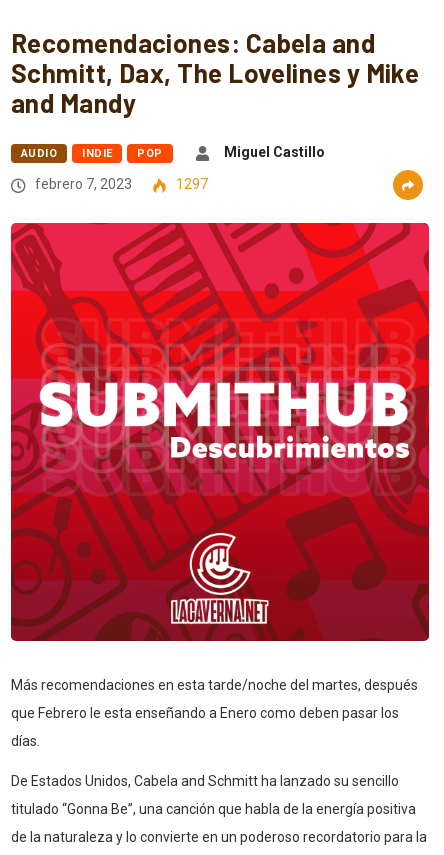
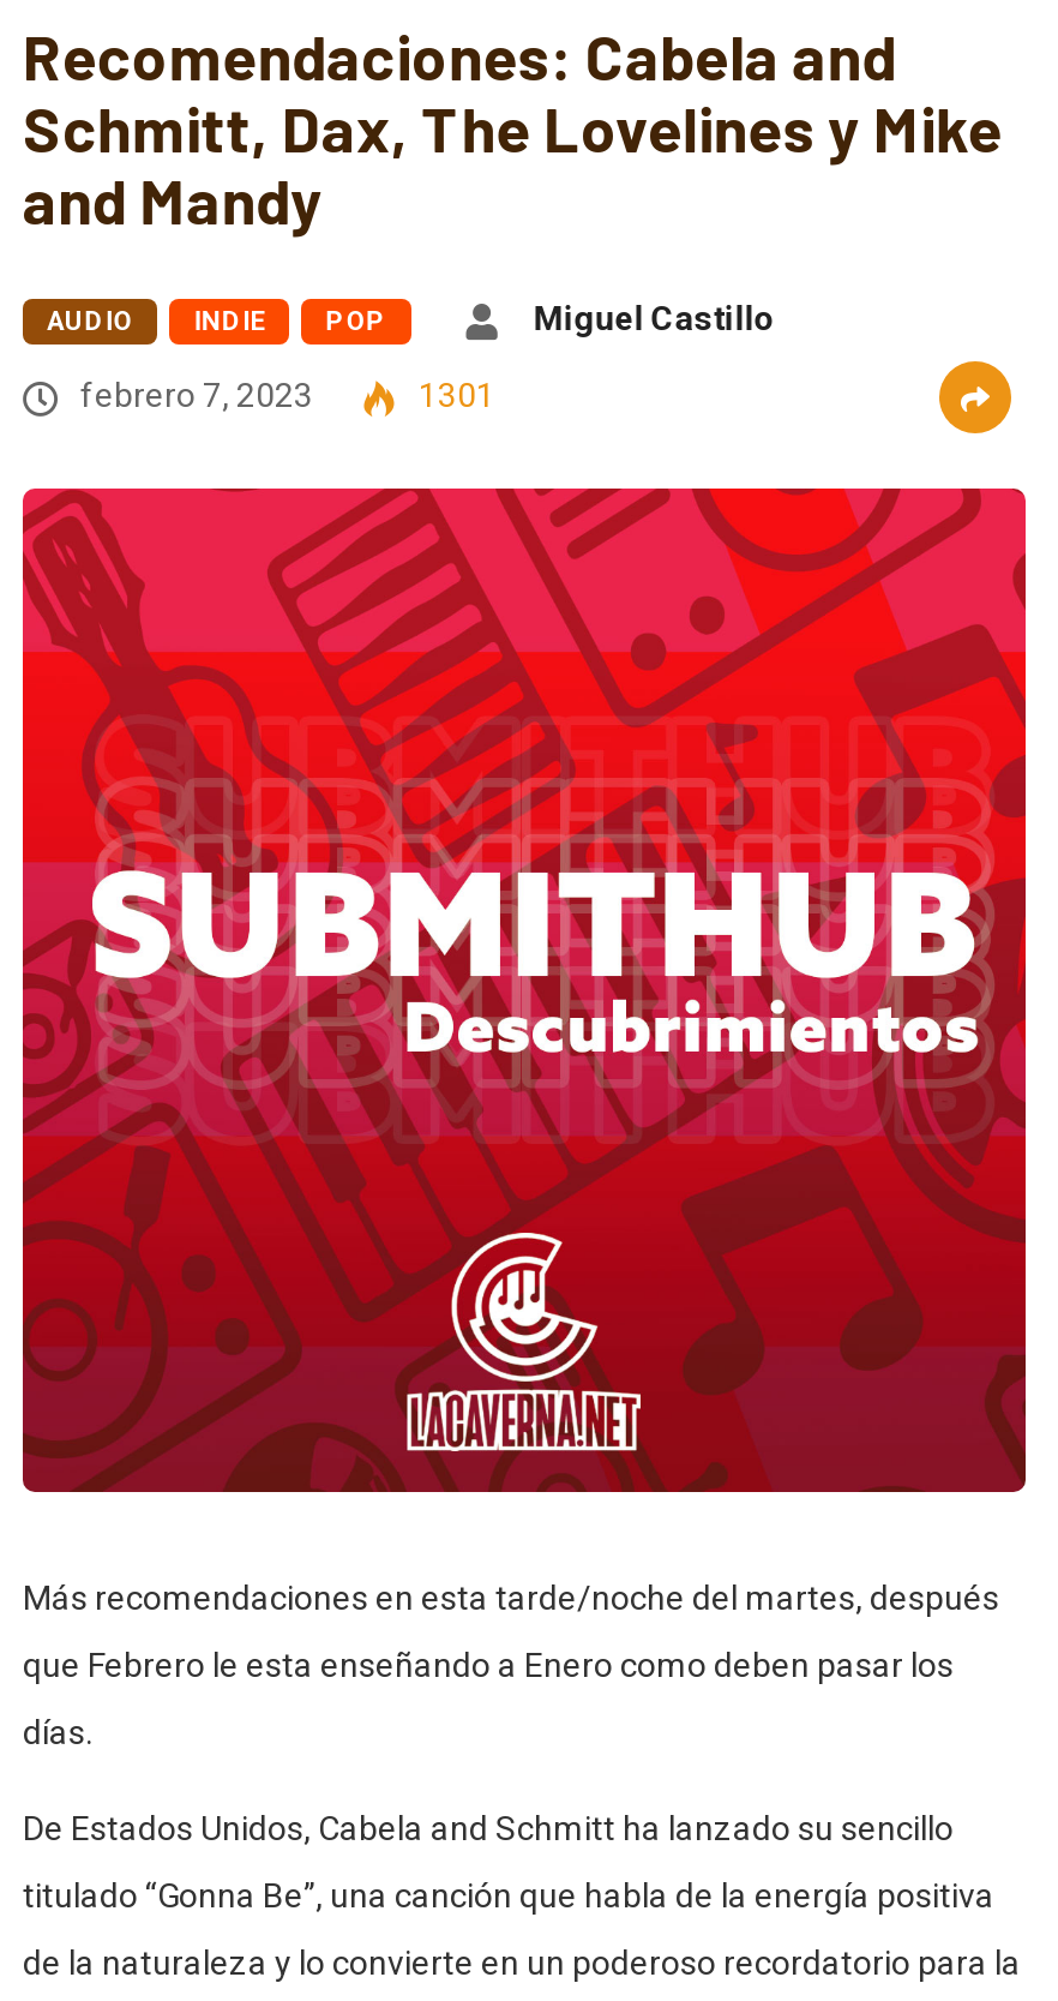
[173,176,208,192] 1297 -> [411,376,495,414] 1301

